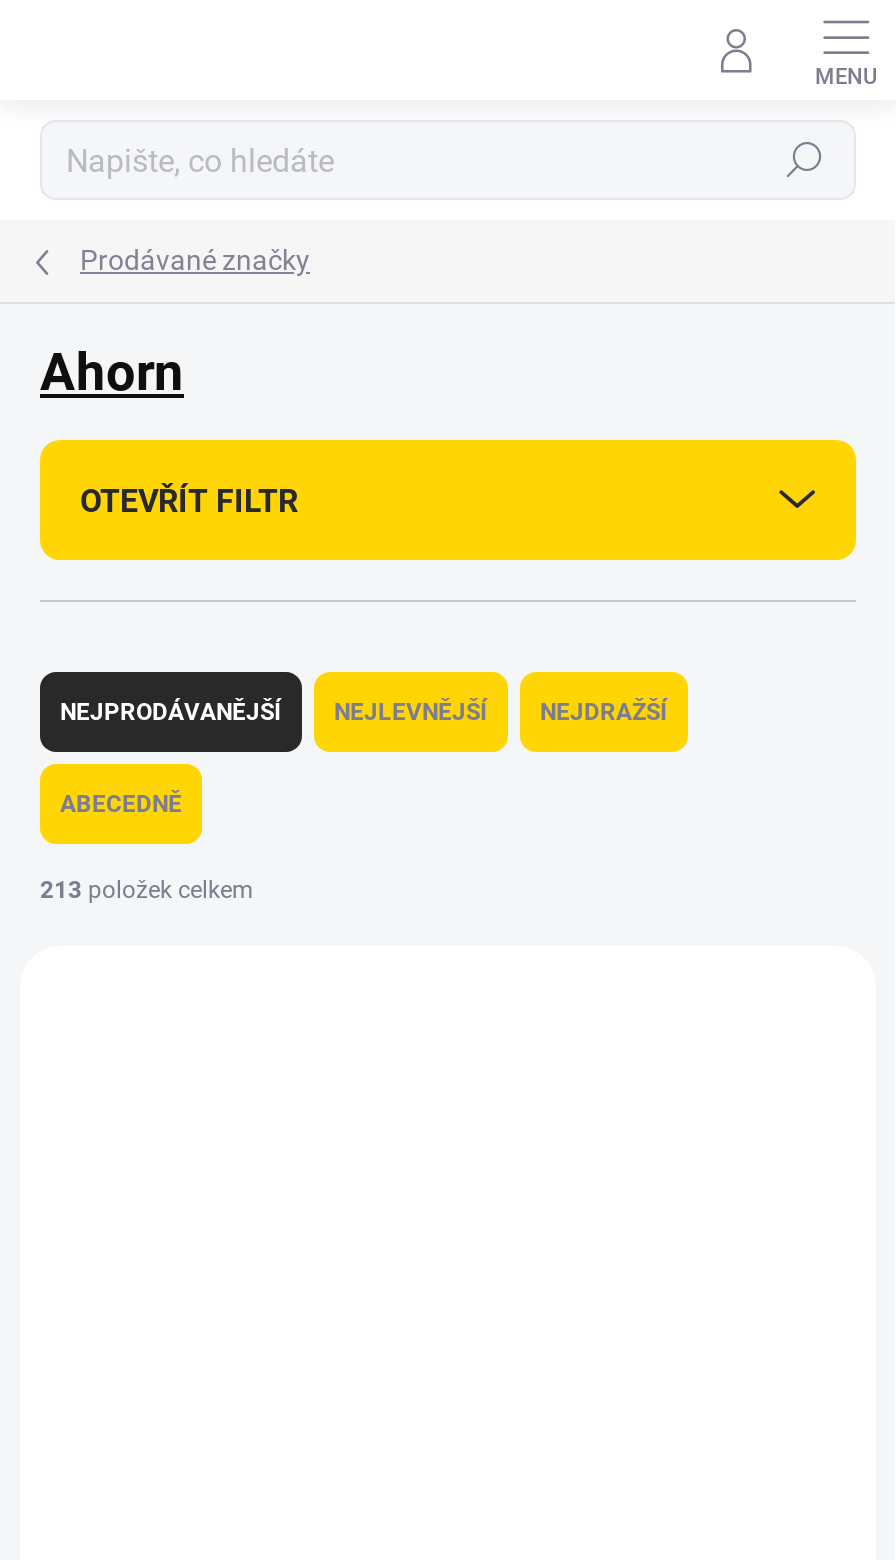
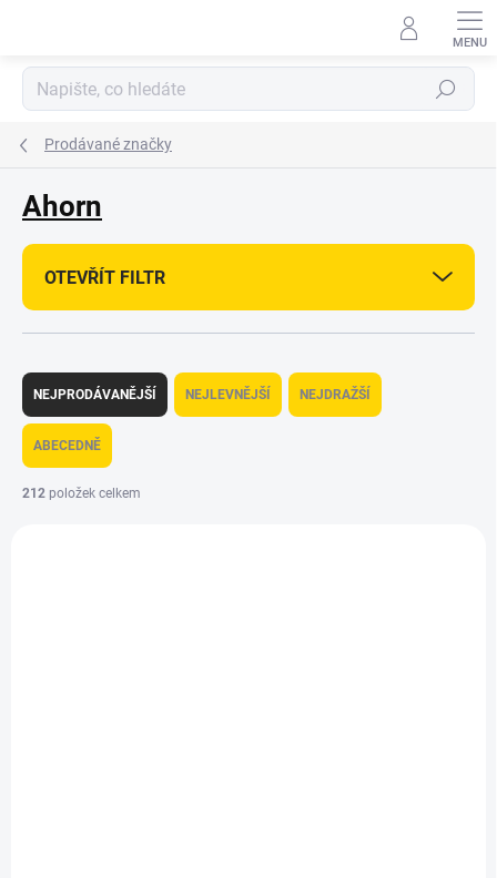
[40,876,254,904] 213 položek celkem -> [22,486,141,501] 212 položek celkem

